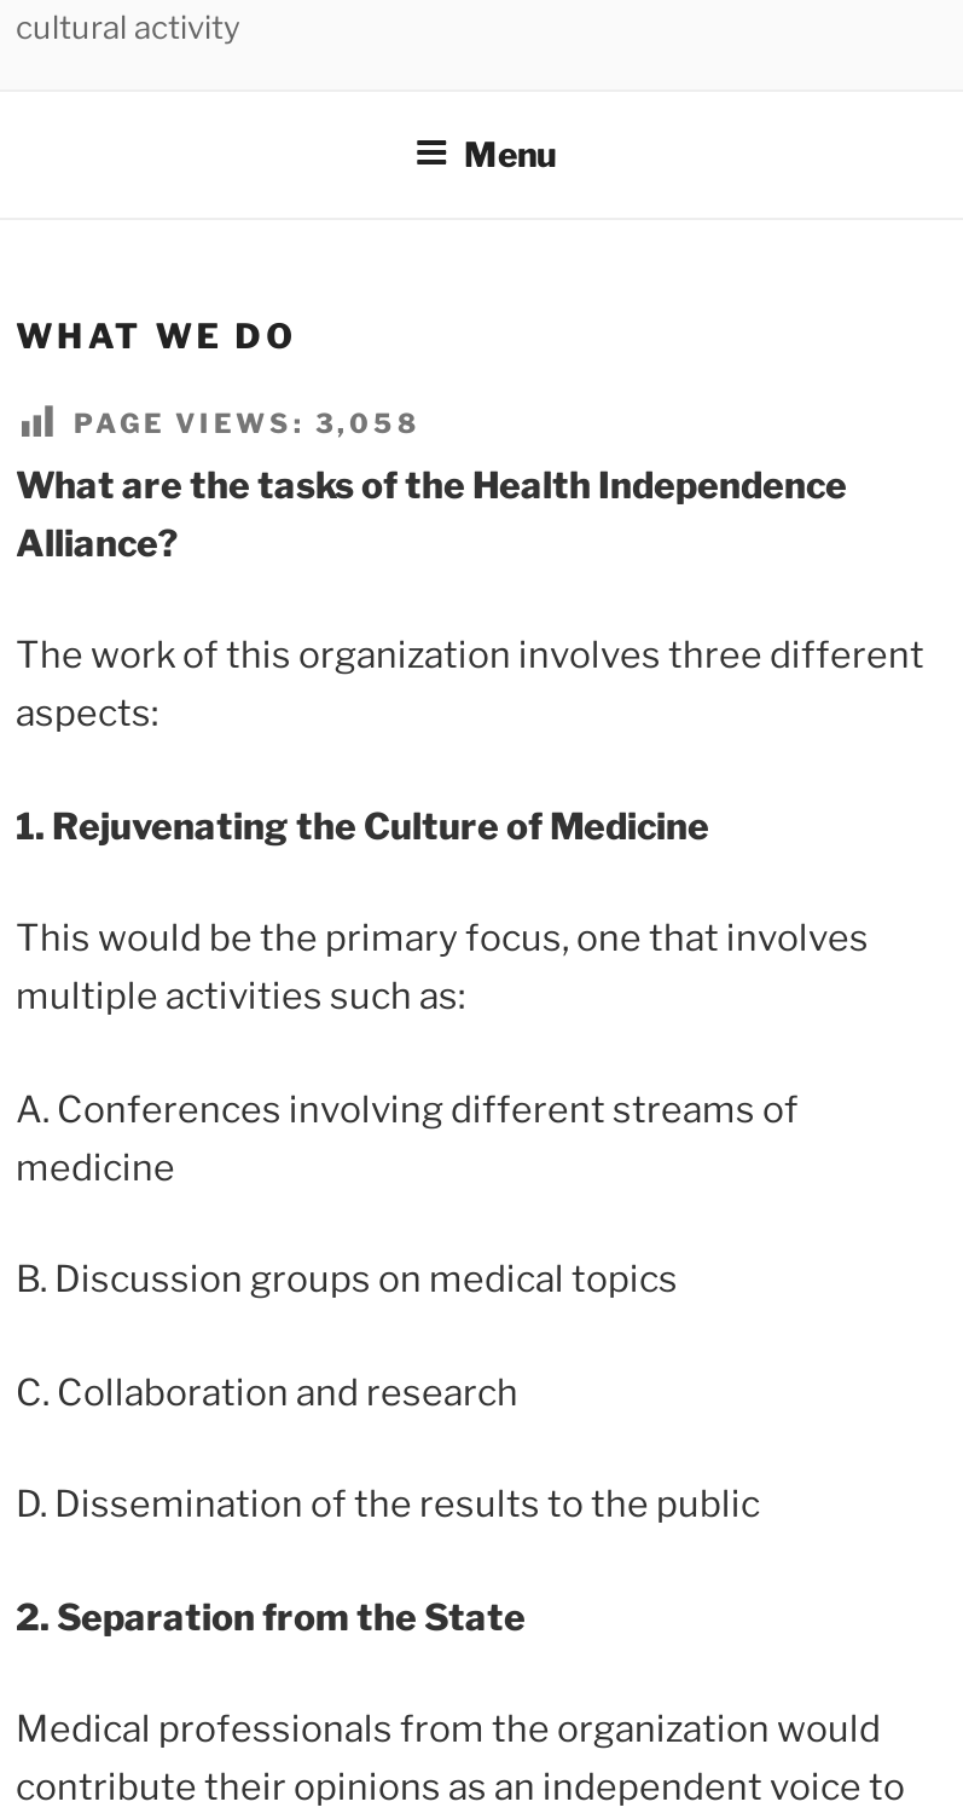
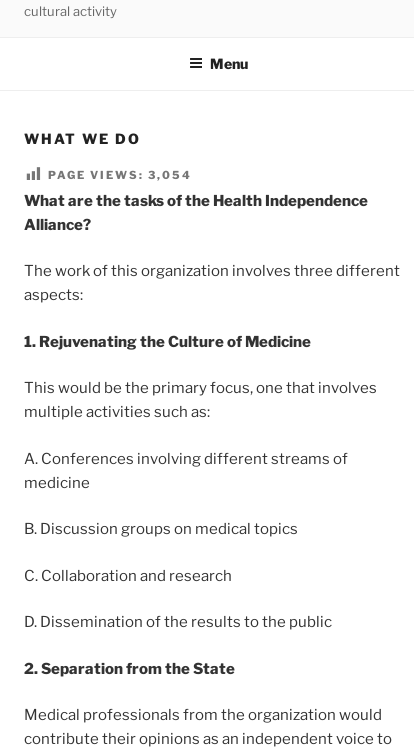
[74,406,422,440] PAGE VIEWS: 3,058 -> [48,168,192,182] PAGE VIEWS: 3,054

